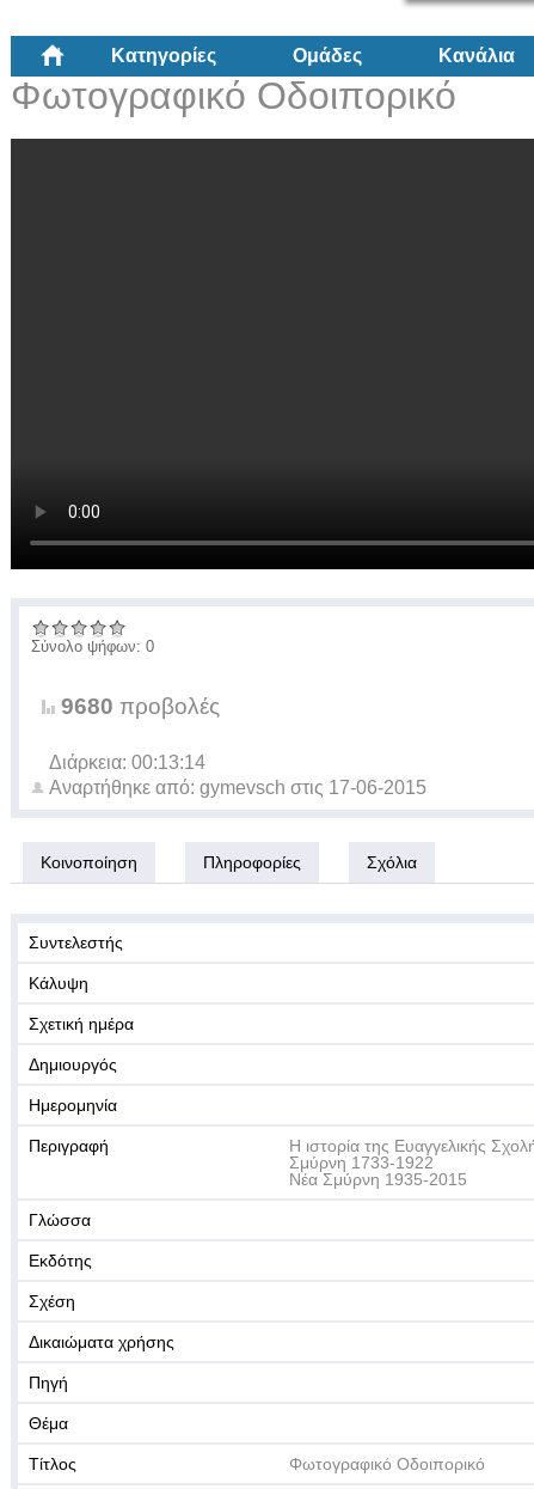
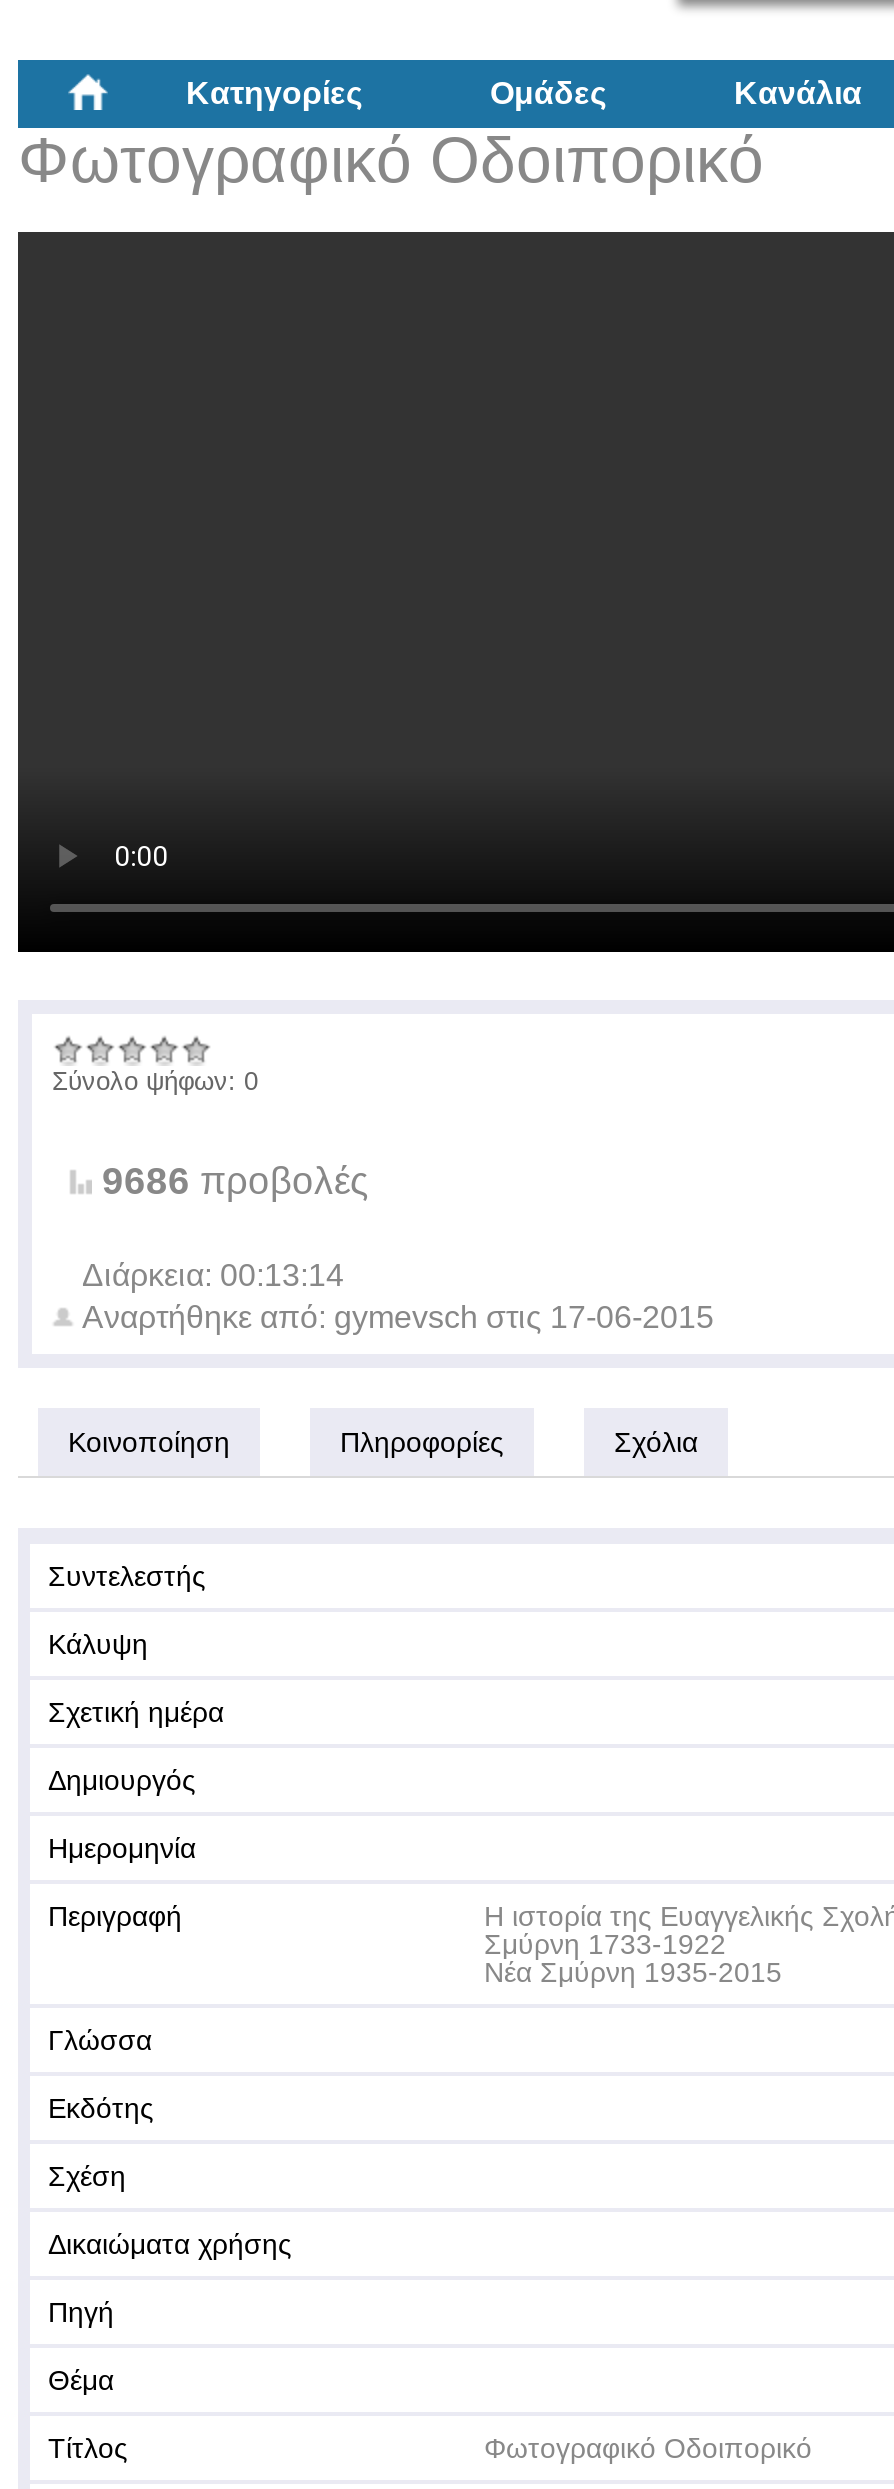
[61,694,220,719] 9680 προβολές -> [102,1160,368,1202] 9686 προβολές

